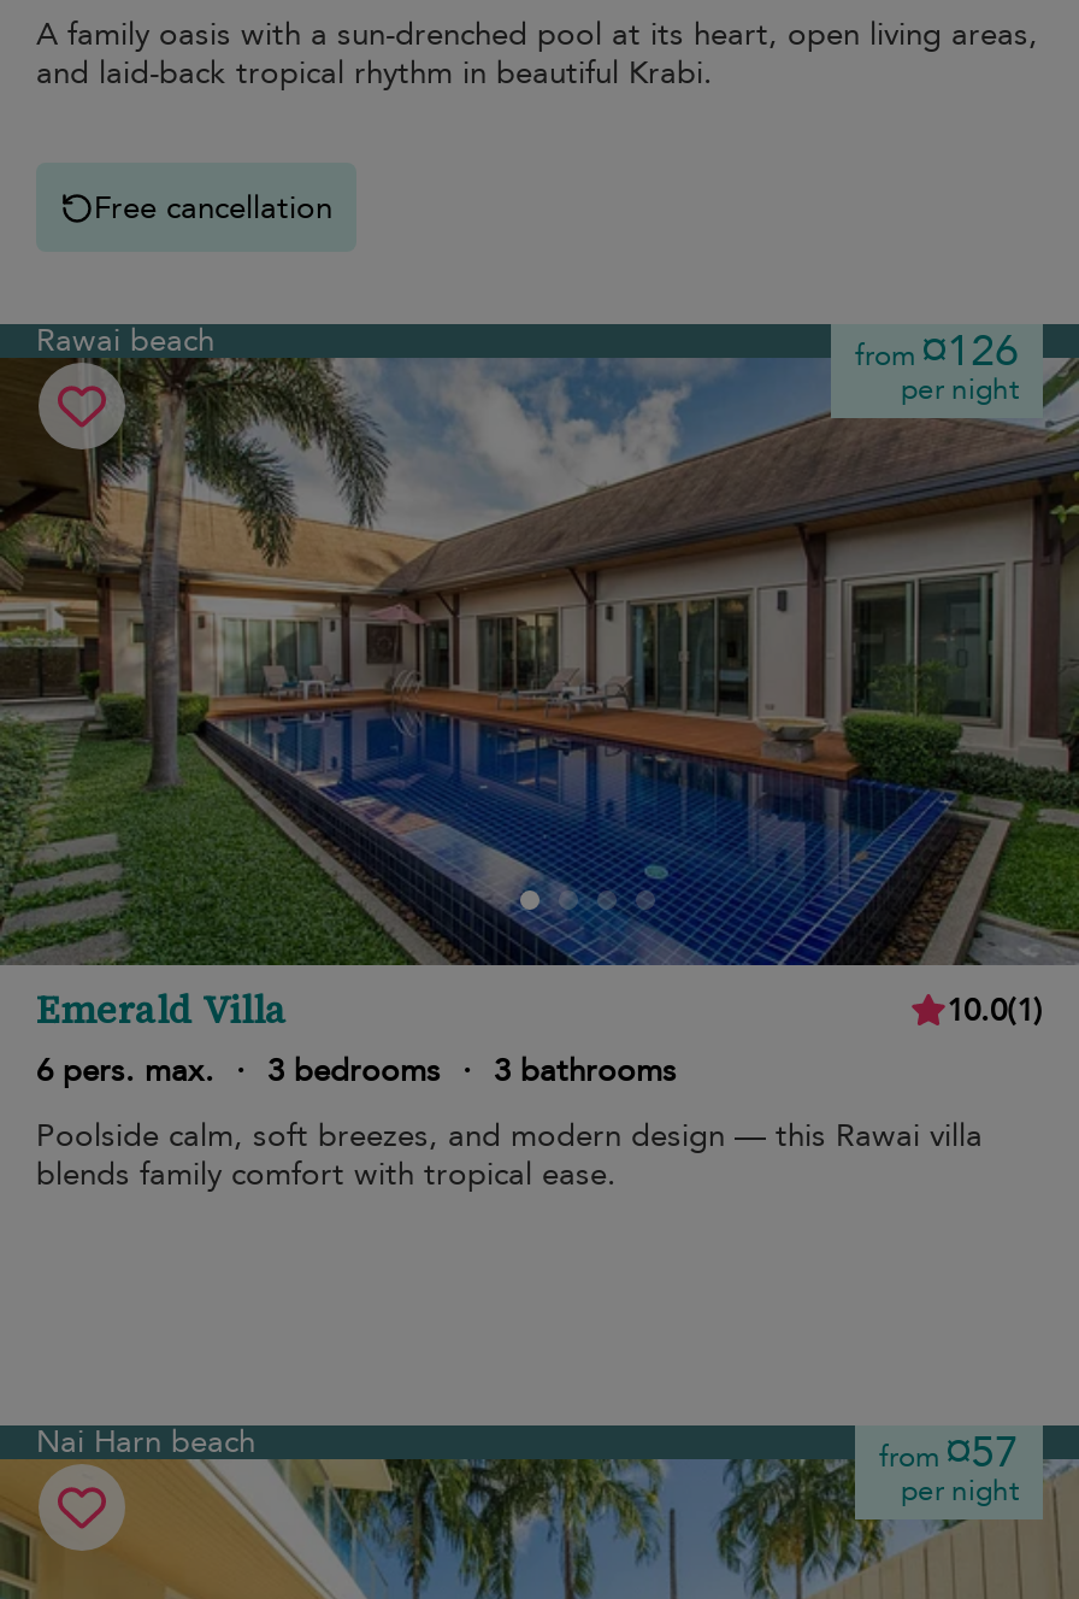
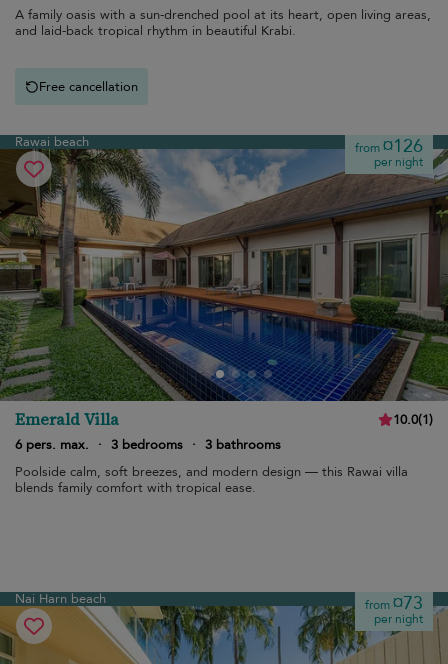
[879,1423,1019,1483] from¤57 -> [365,591,423,616] from¤73

